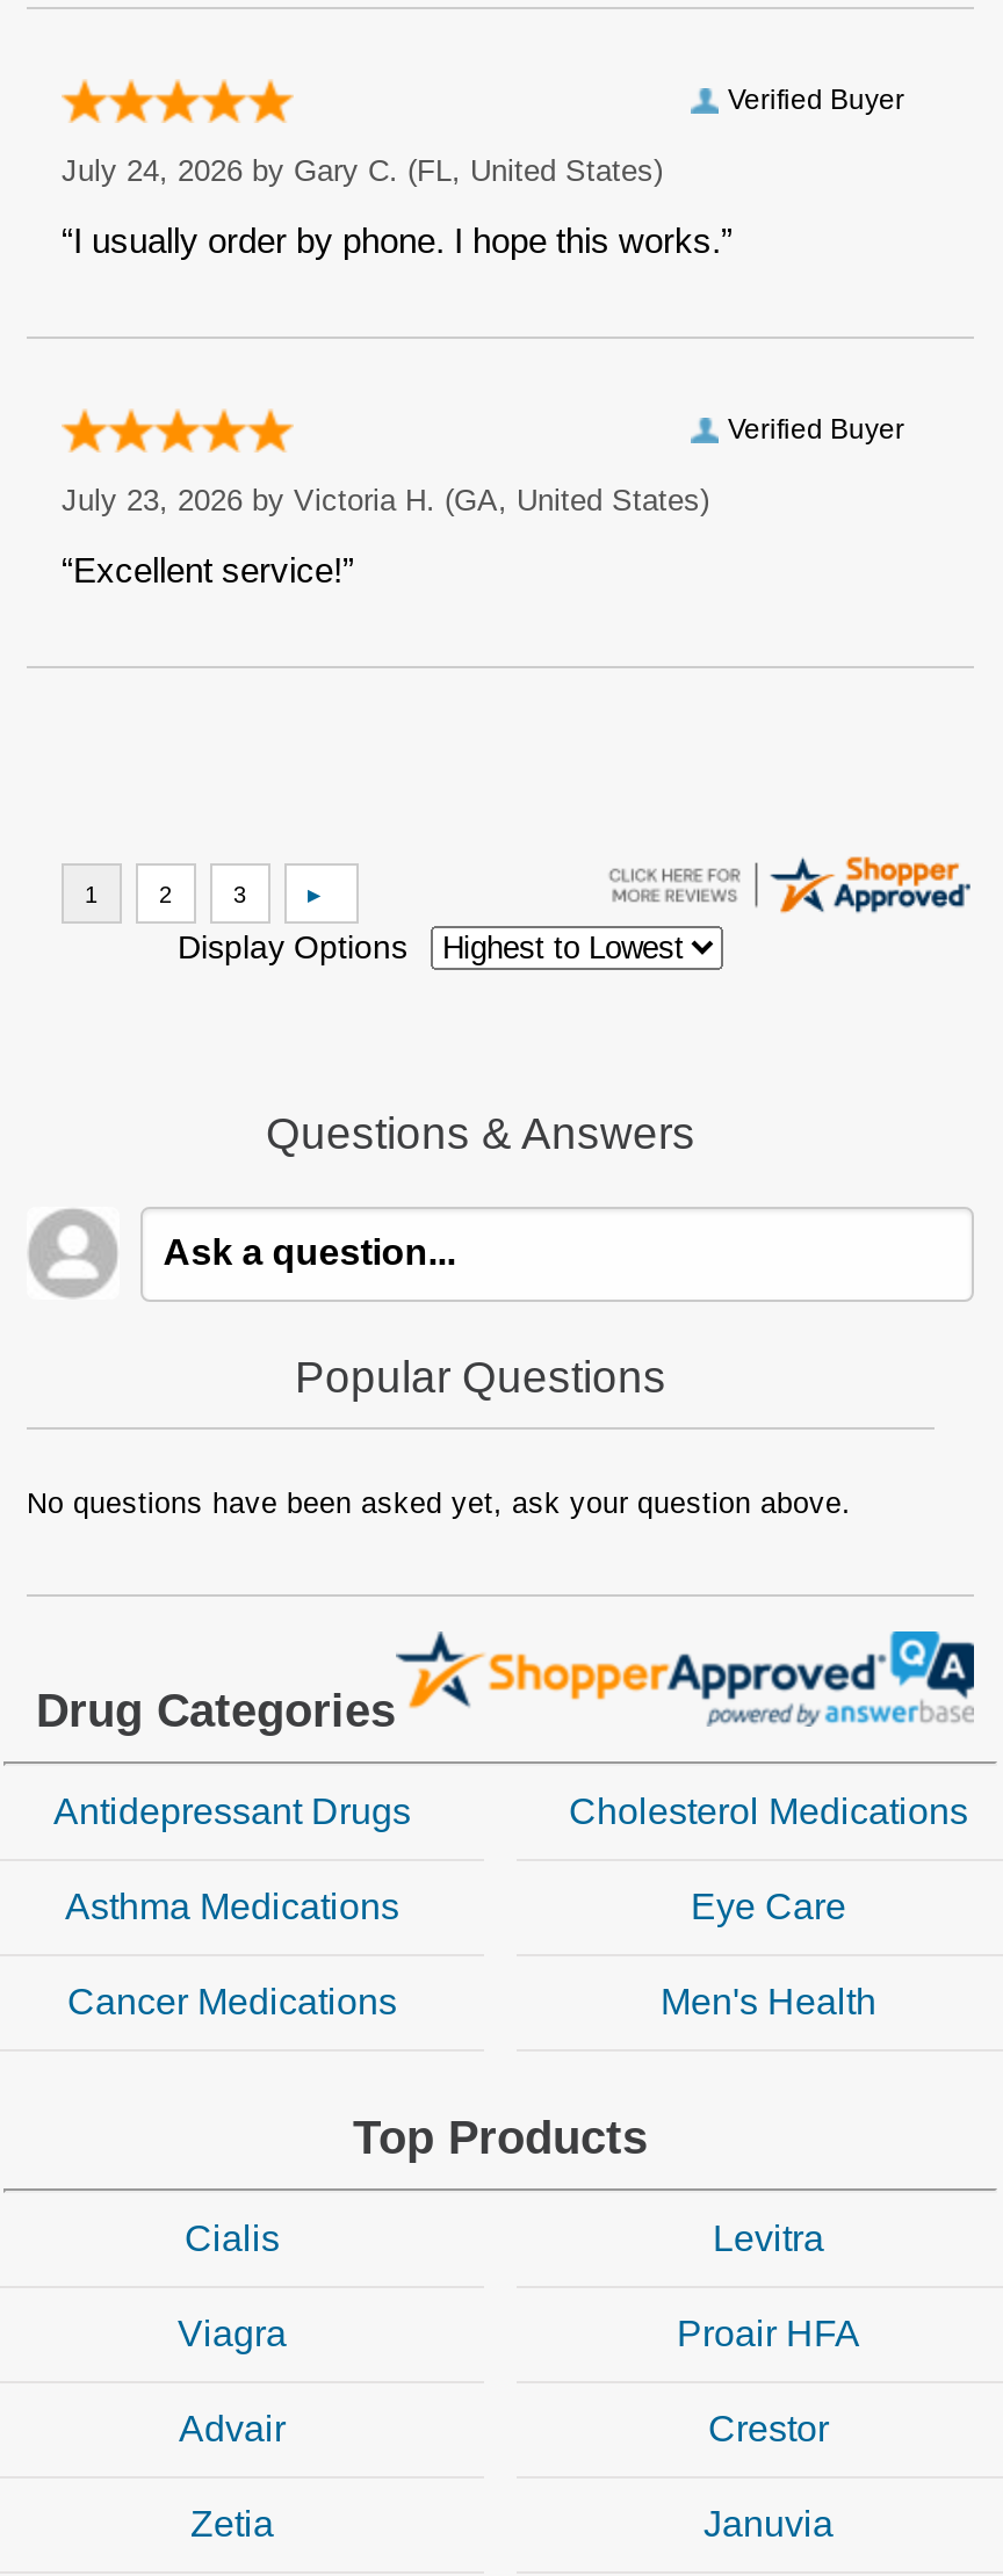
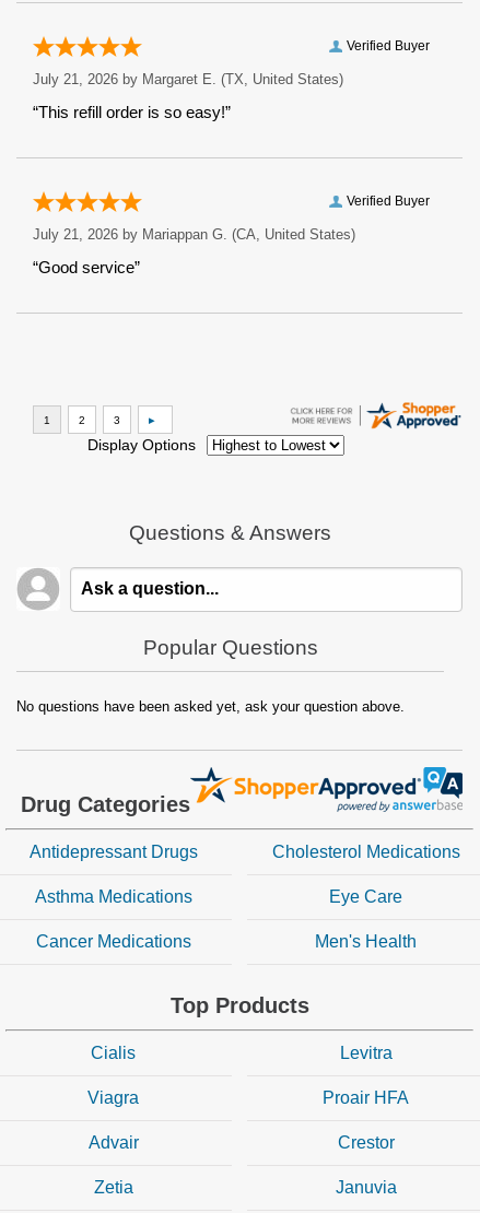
[62,153,663,188] July 24, 2026 by Gary C. (FL, United States) -> [33,71,343,87] July 21, 2026 by Margaret E. (TX, United States)
[62,220,733,260] “I usually order by phone. I hope this works.” -> [33,103,231,121] “This refill order is so easy!”
[62,483,709,518] July 23, 2026 by Victoria H. (GA, United States) -> [33,226,355,243] July 21, 2026 by Mariappan G. (CA, United States)
[62,550,354,589] “Excellent service!” -> [33,258,140,276] “Good service”

